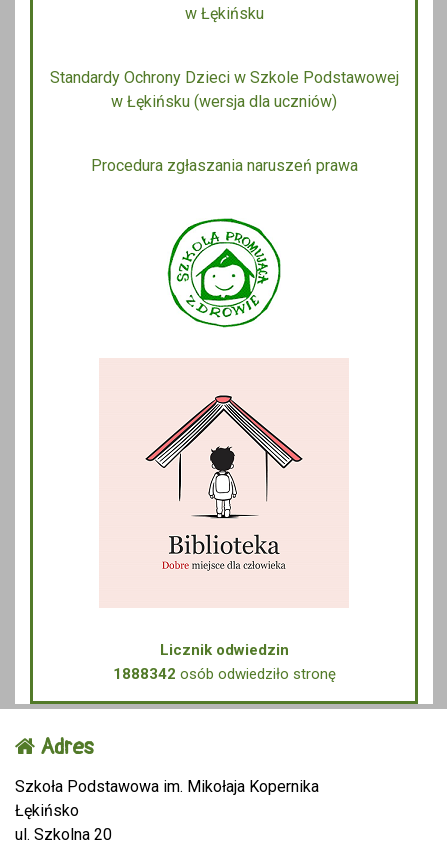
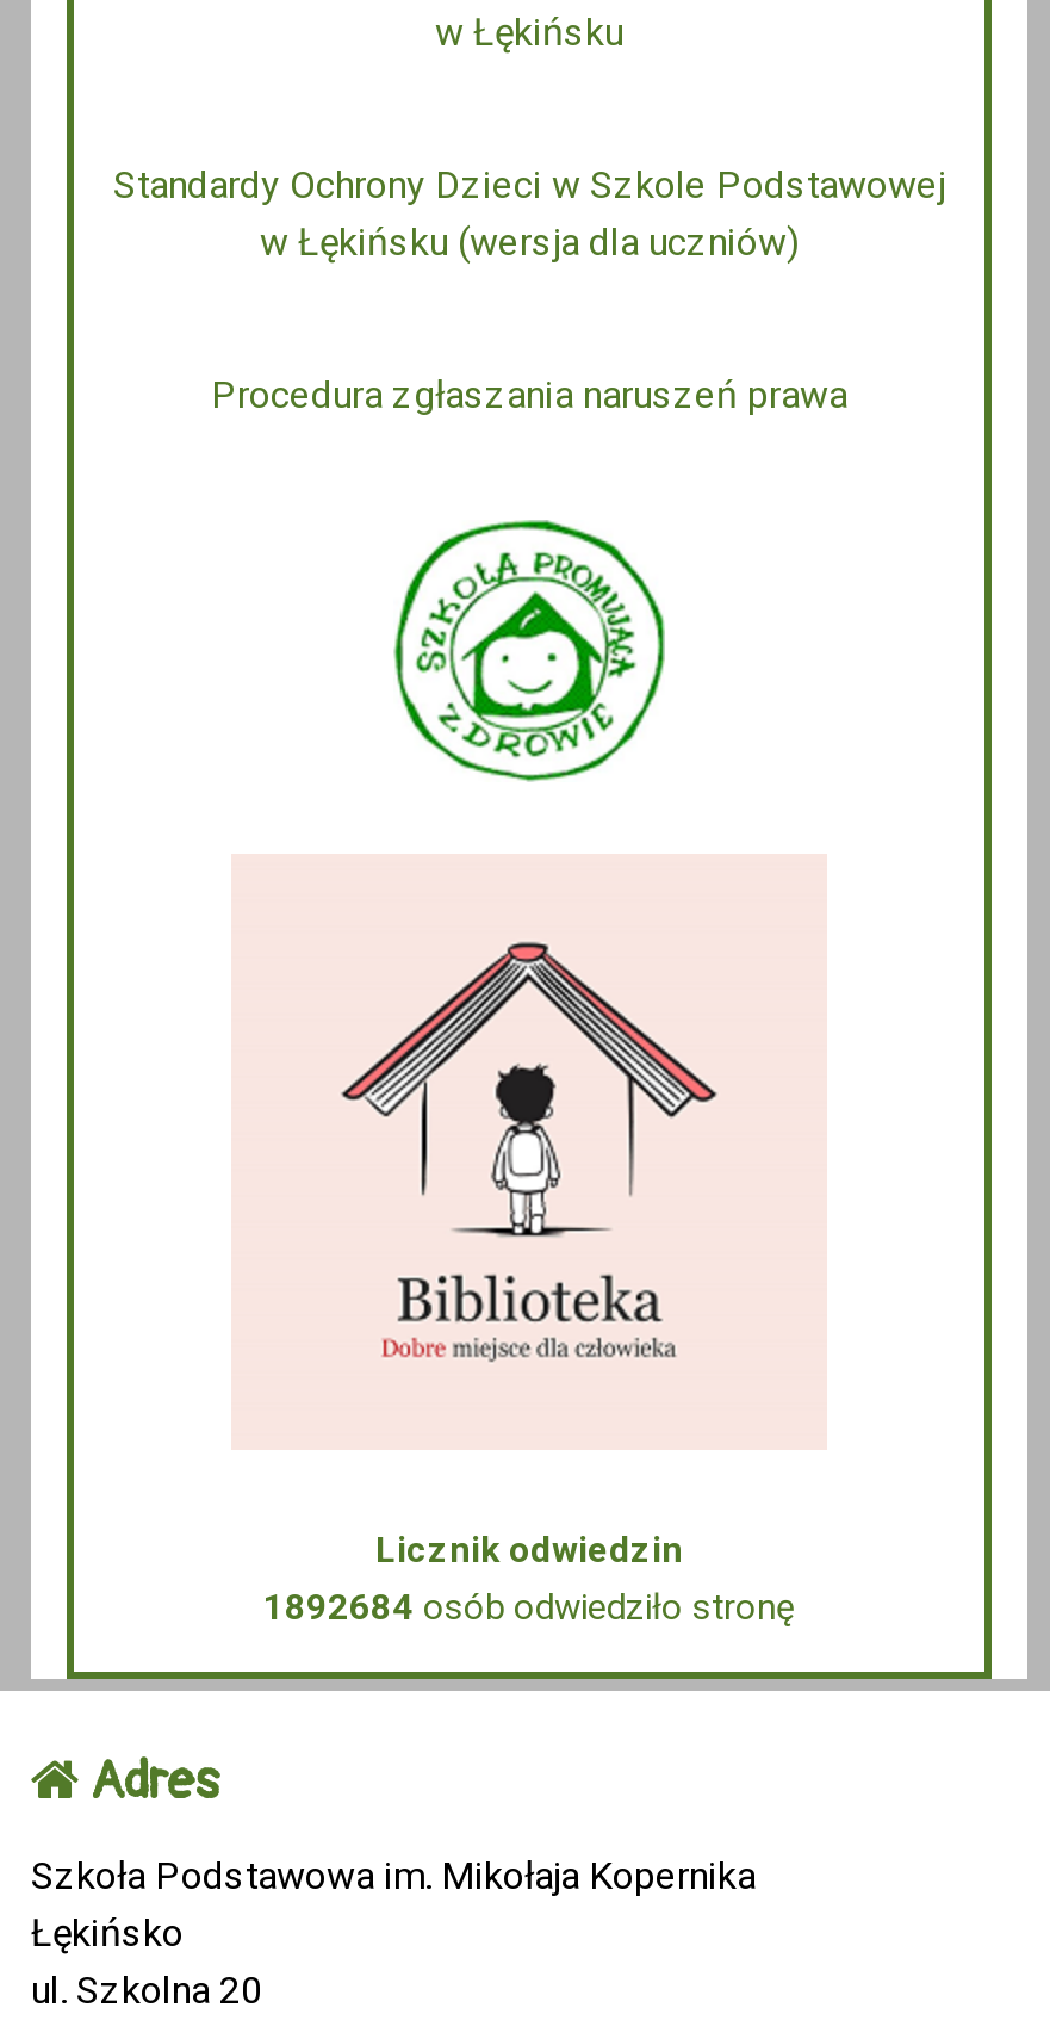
[112,665,335,683] 1888342 osób odwiedziło stronę -> [263,1586,795,1629] 1892684 osób odwiedziło stronę

